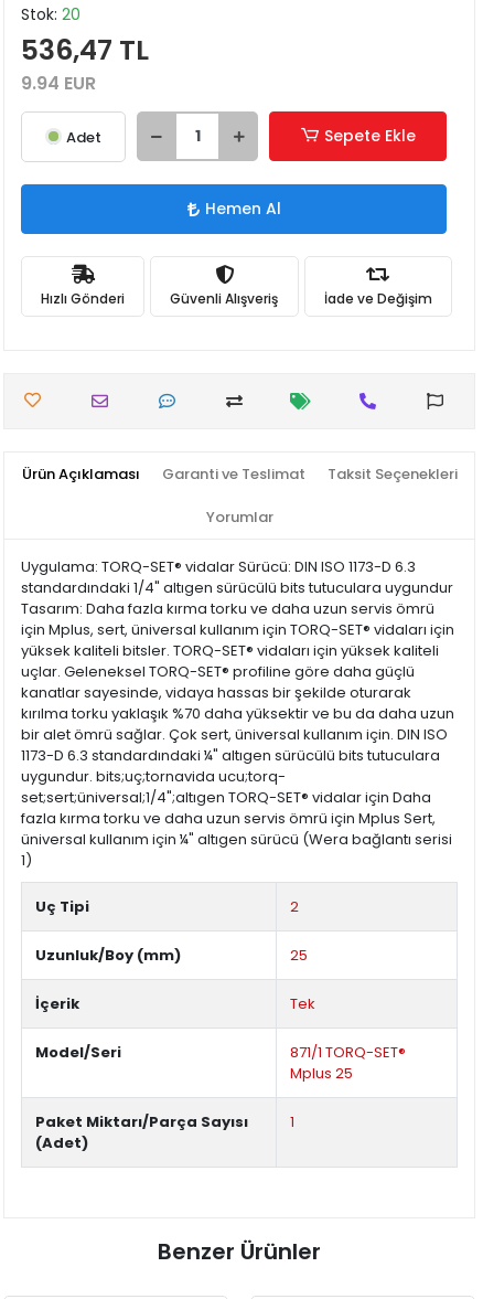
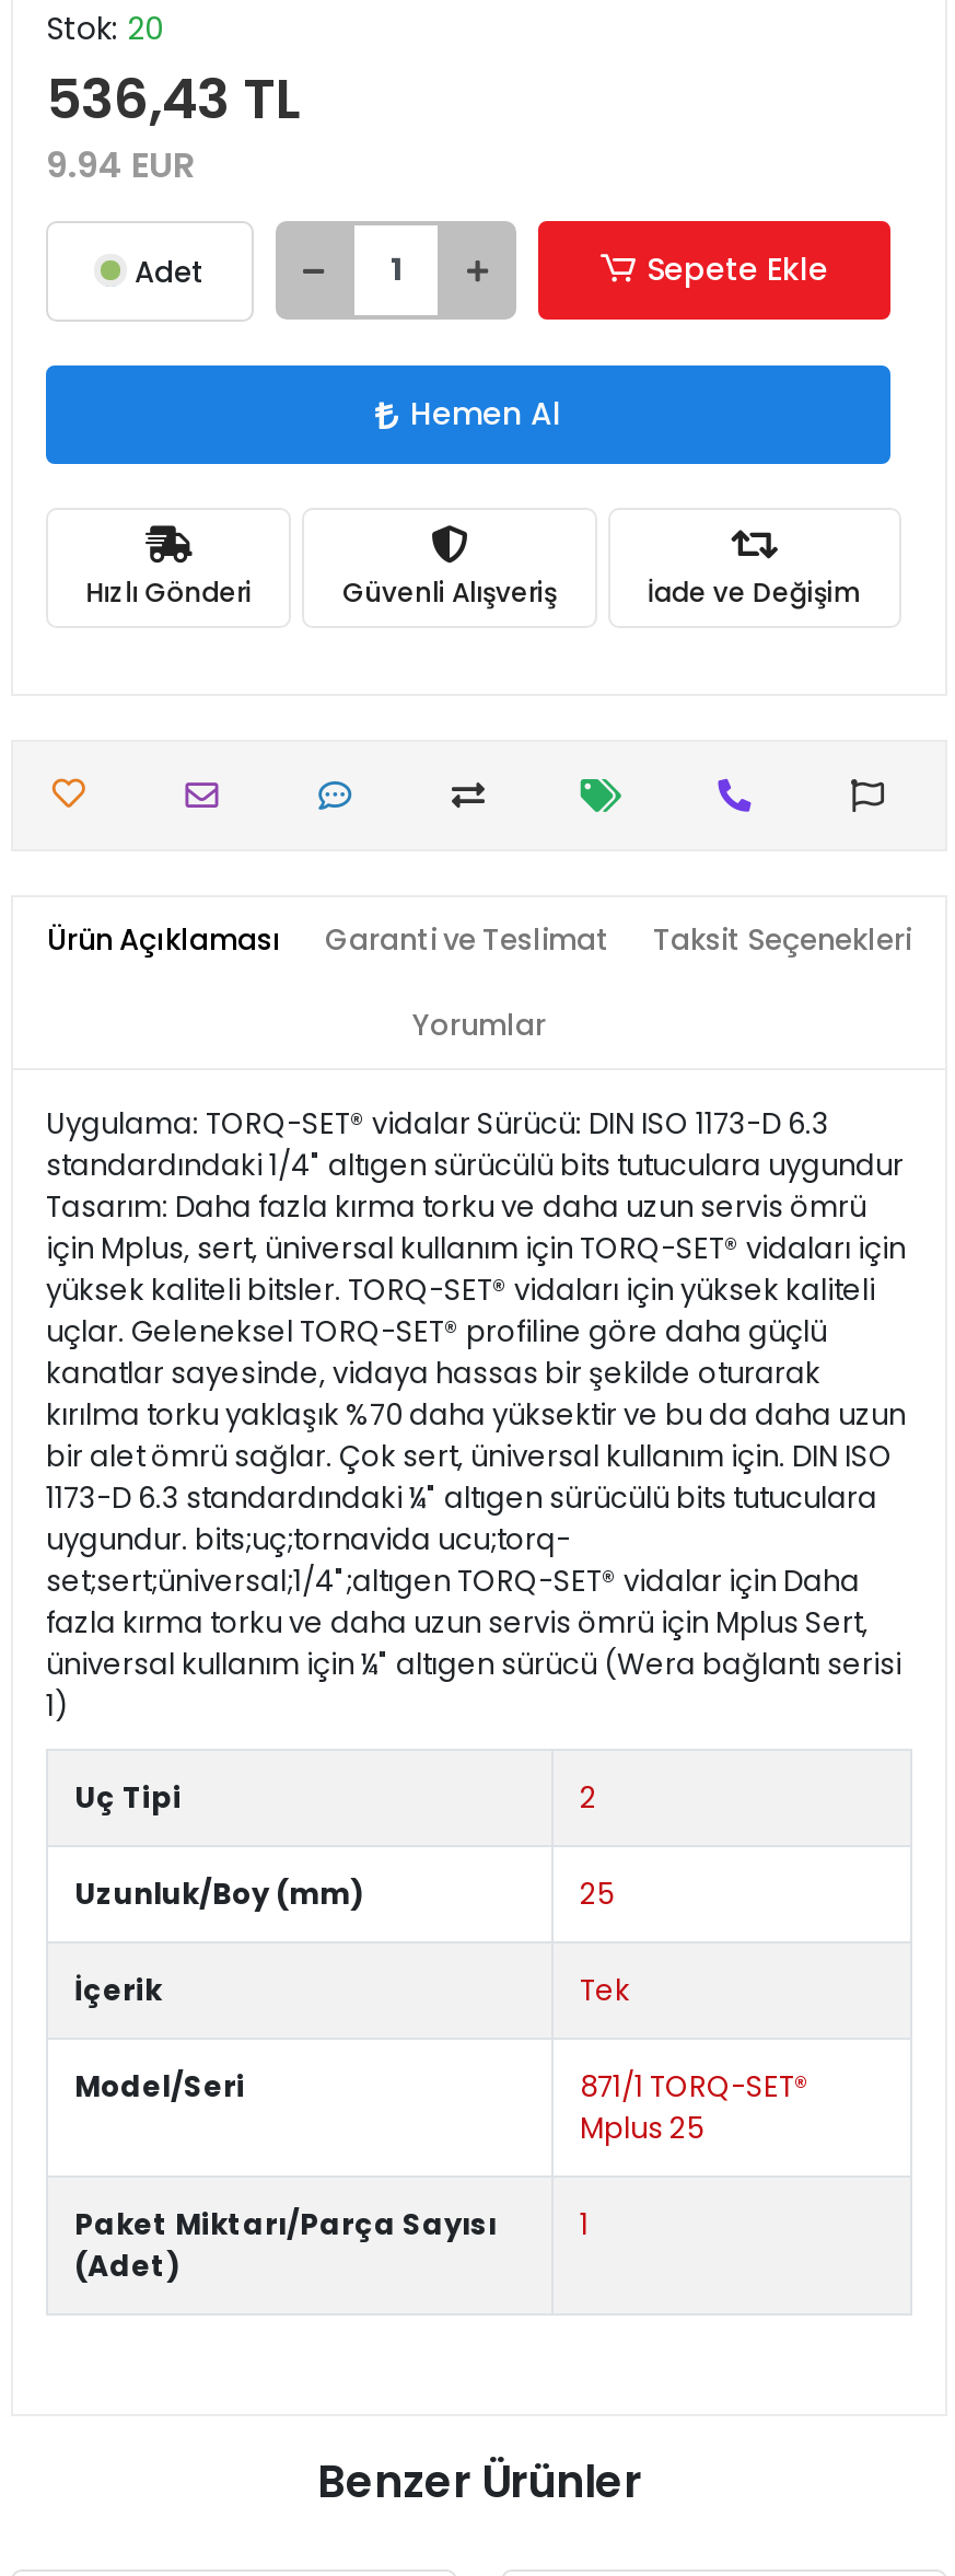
[21,31,149,70] 536,47 TL -> [46,61,302,138] 536,43 TL

